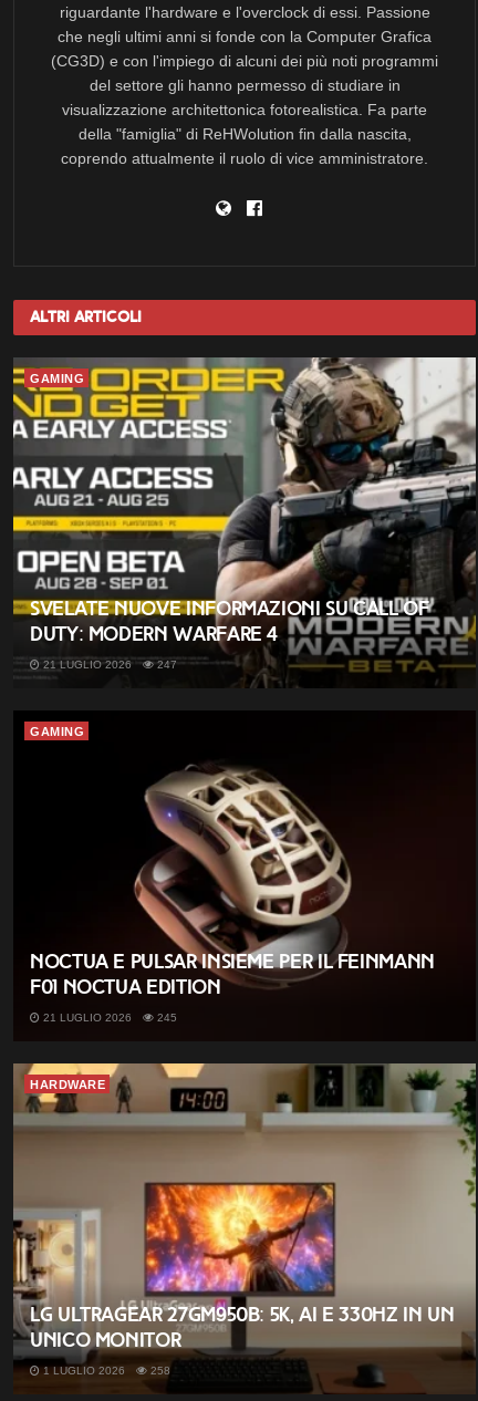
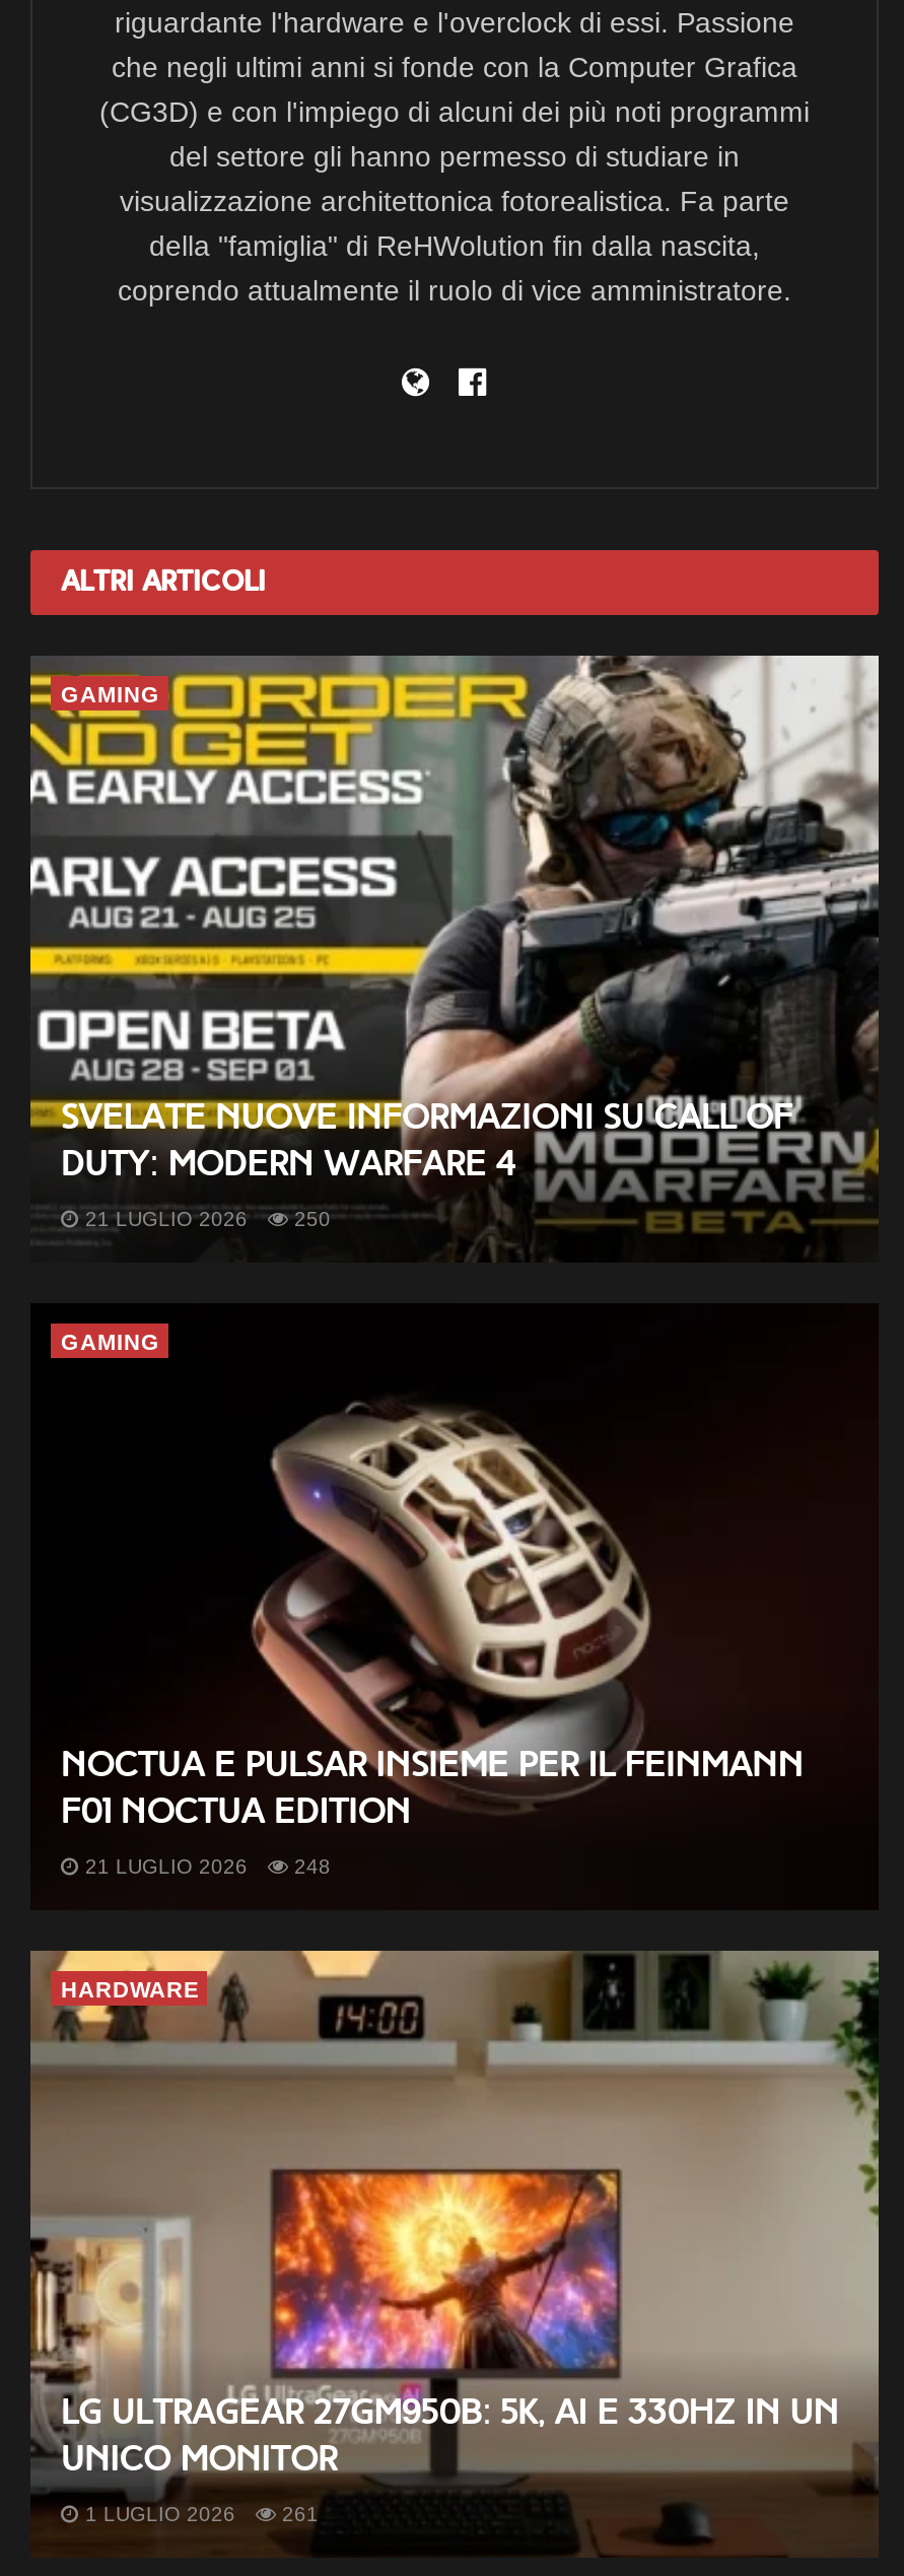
[40,658,177,671] 21 LUGLIO 2026 247 -> [79,1208,331,1230] 21 LUGLIO 2026 250
[40,1011,177,1023] 21 LUGLIO 2026 245 -> [79,1855,331,1877] 21 LUGLIO 2026 248
[40,1364,170,1376] 1 LUGLIO 2026 258 -> [79,2502,319,2525] 1 LUGLIO 2026 261

